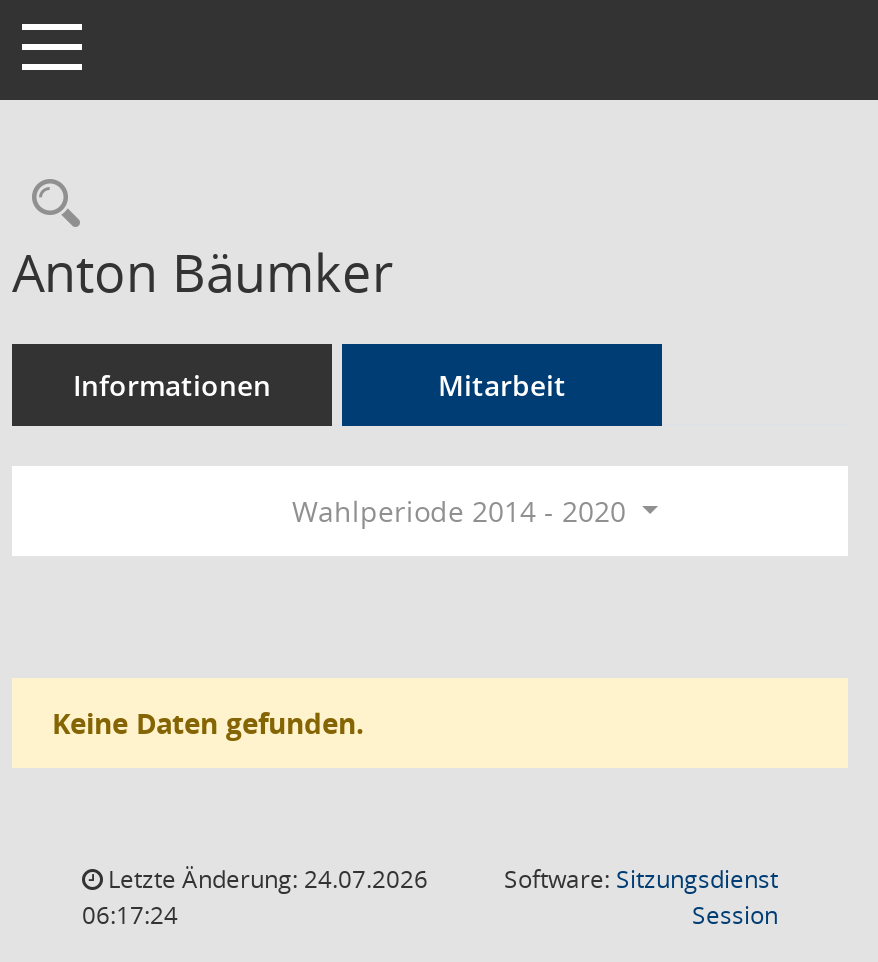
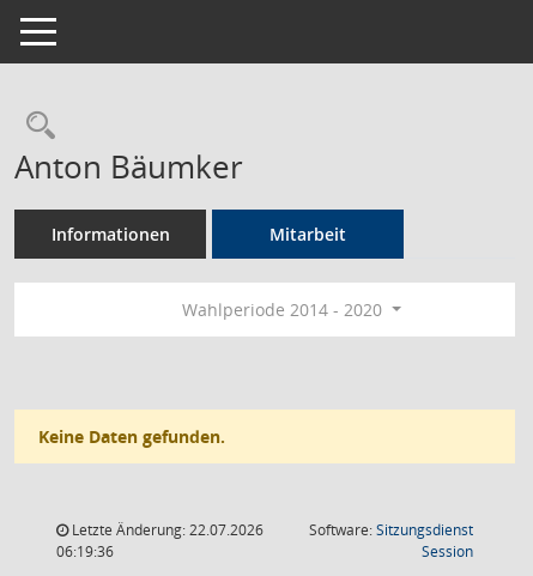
[102,862,428,896] Letzte Änderung: 24.07.2026 -> [68,520,264,540] Letzte Änderung: 22.07.2026
[82,898,178,932] 06:17:24 -> [56,541,114,562] 06:19:36

